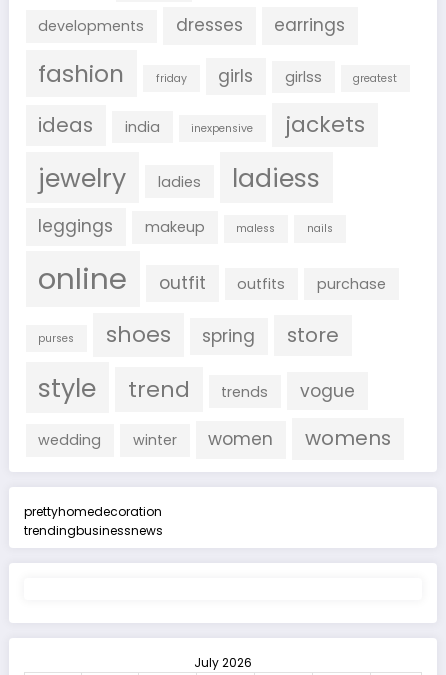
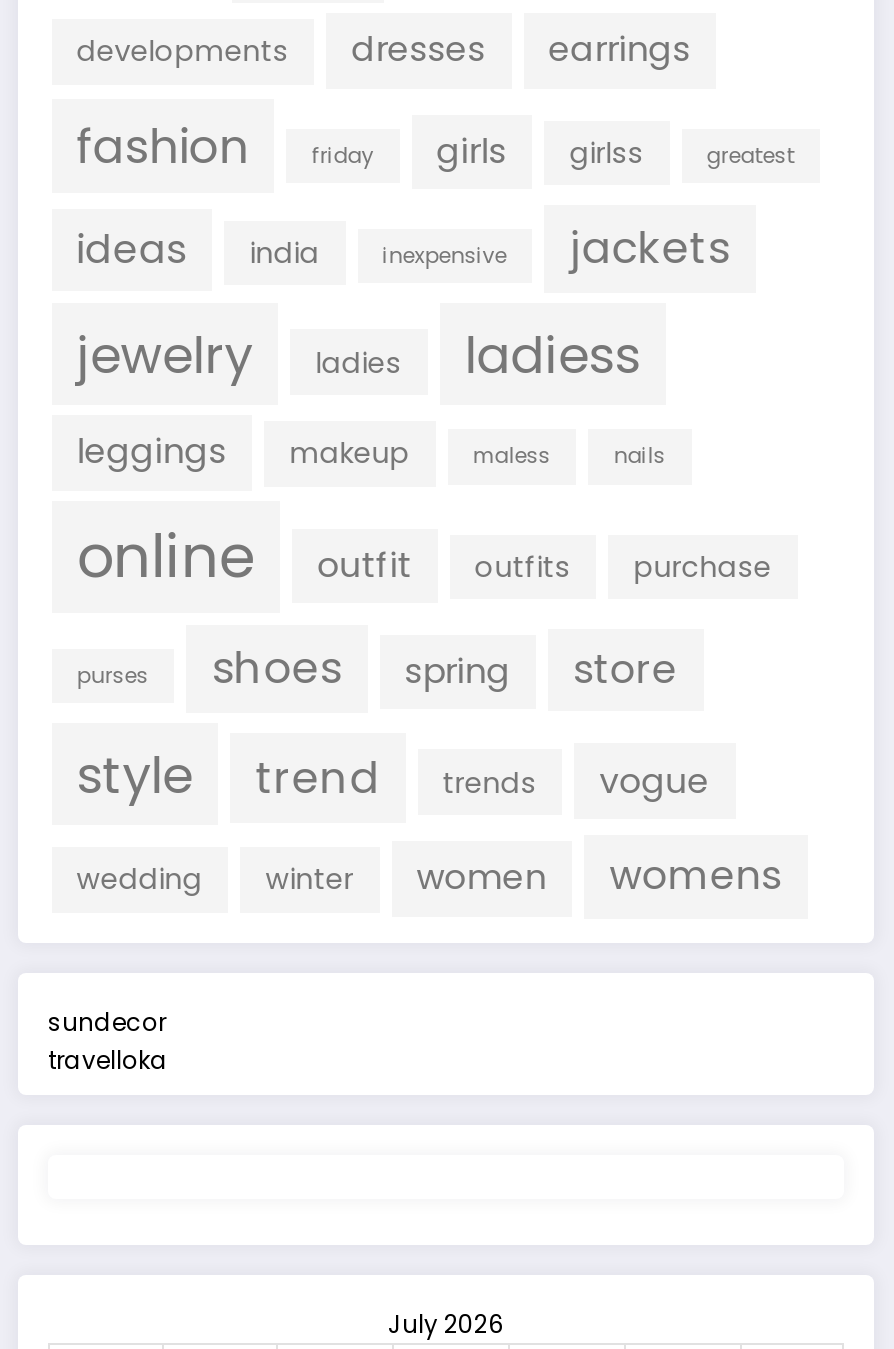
[24,503,163,539] prettyhomedecoration | trendingbusinessnews -> [48,1006,168,1078] sundecor | travelloka

